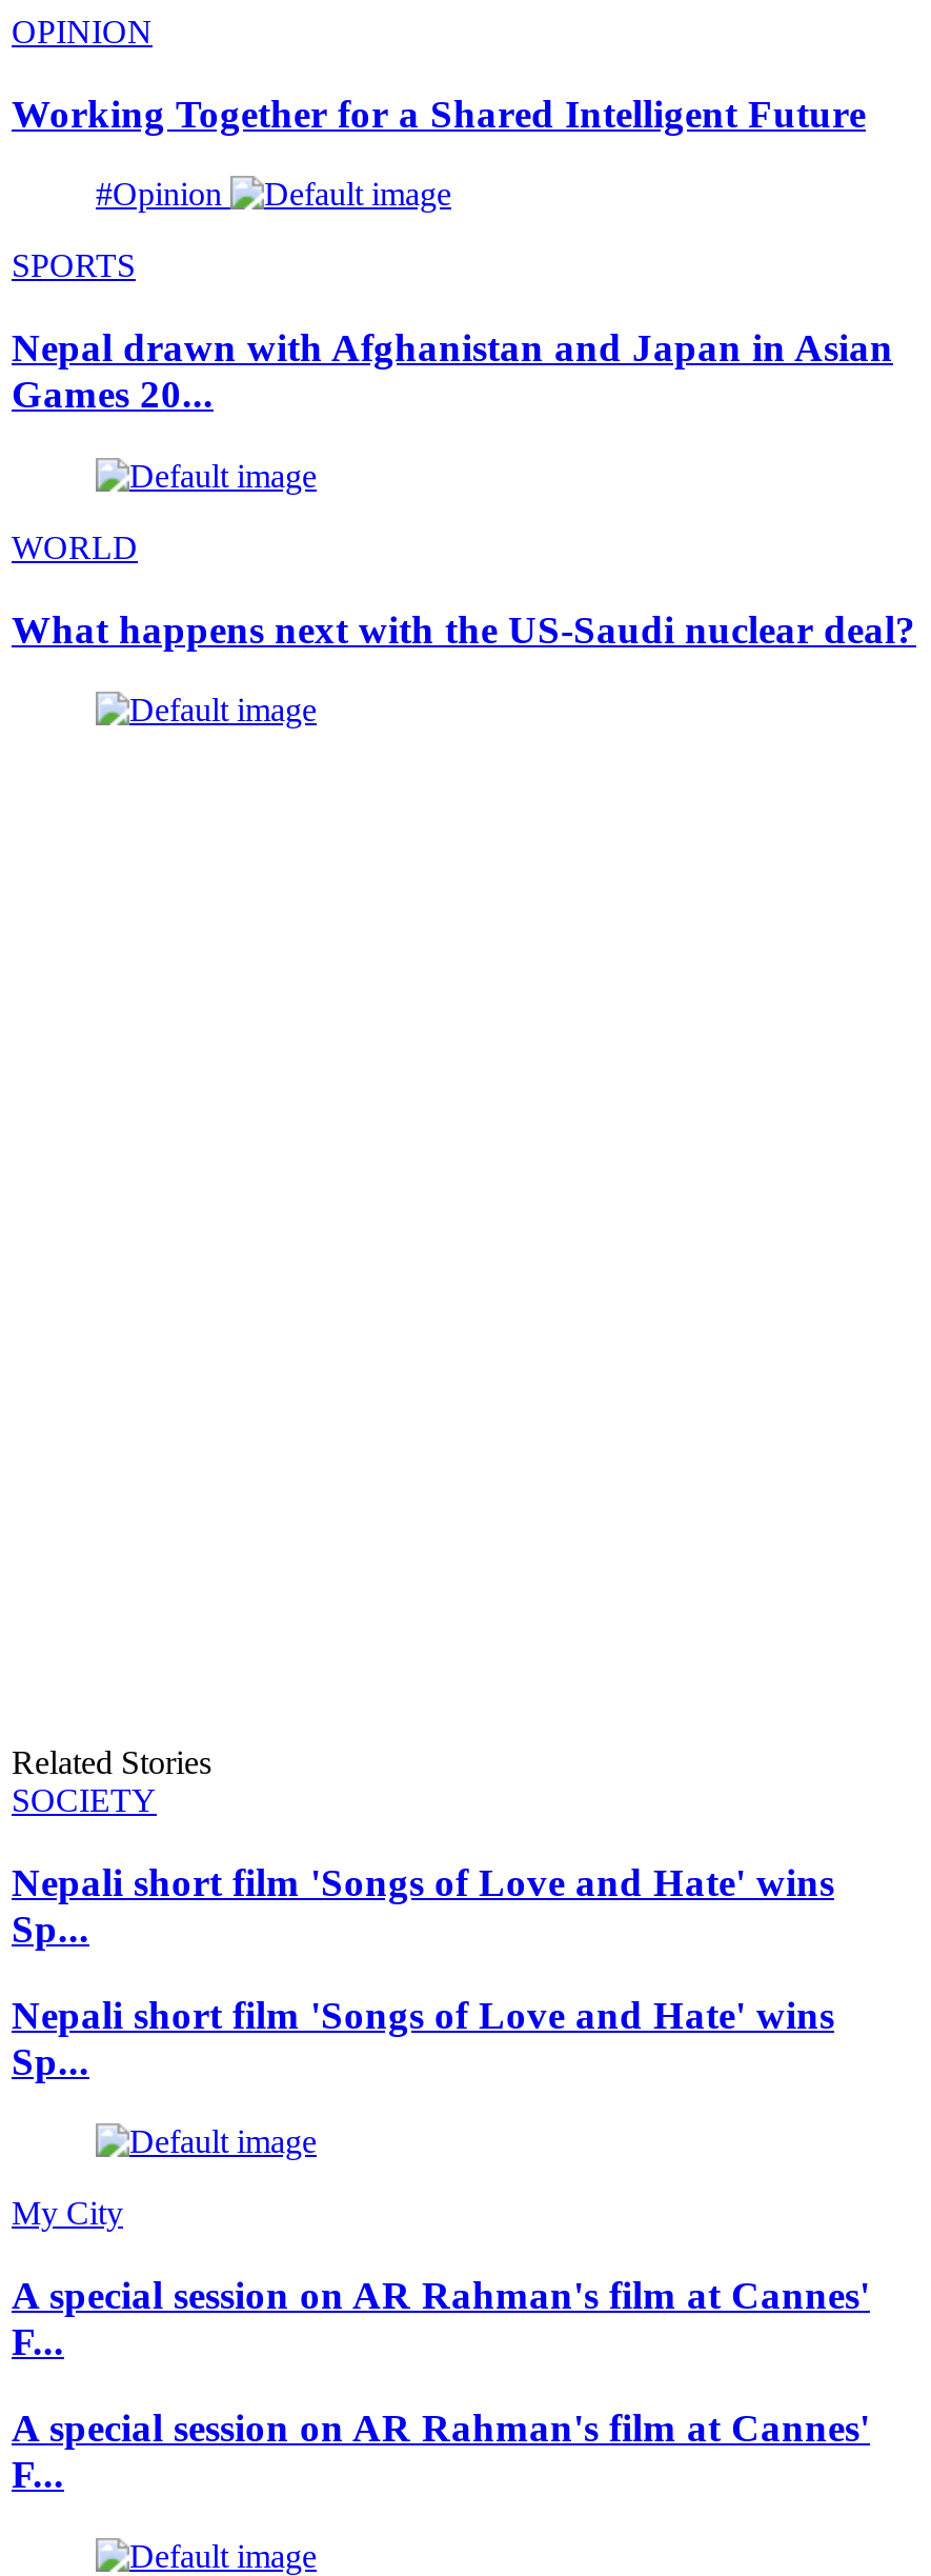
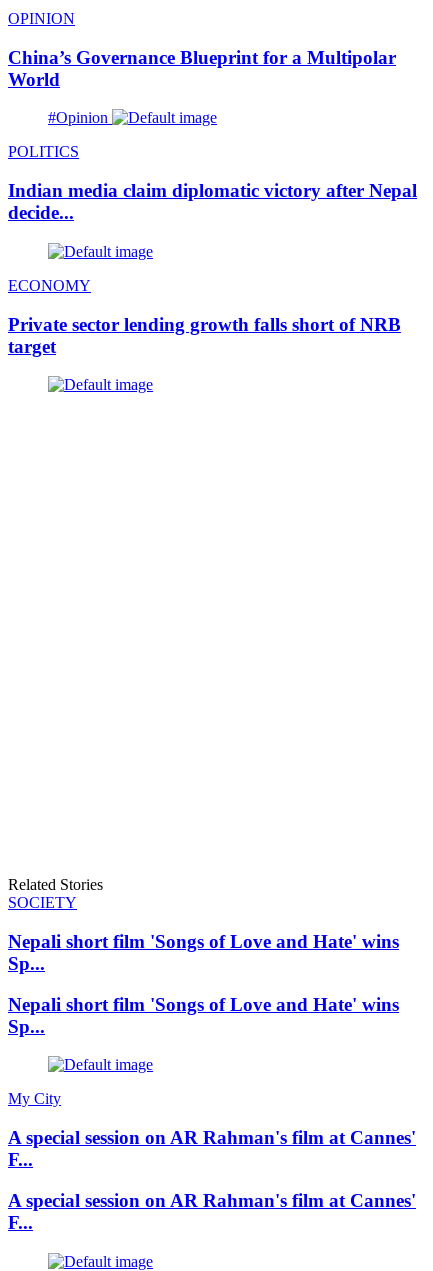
[12,91,866,135] Working Together for a Shared Intelligent Future -> [8,47,396,90] China’s Governance Blueprint for a Multipolar | World
[12,248,136,284] SPORTS -> [8,143,79,160] POLITICS
[12,326,893,416] Nepal drawn with Afghanistan and Japan in Asian | Games 20... -> [8,180,417,223] Indian media claim diplomatic victory after Nepal | decide...
[12,529,138,565] WORLD -> [8,277,91,294] ECONOMY
[12,607,916,651] What happens next with the US-Saudi nuclear deal? -> [8,314,401,357] Private sector lending growth falls short of NRB | target

